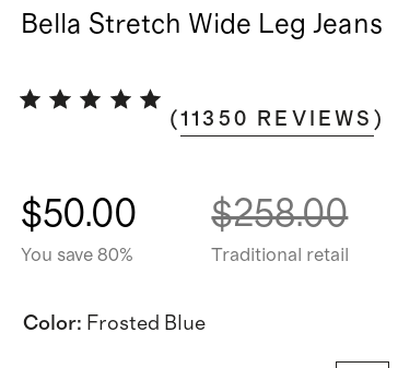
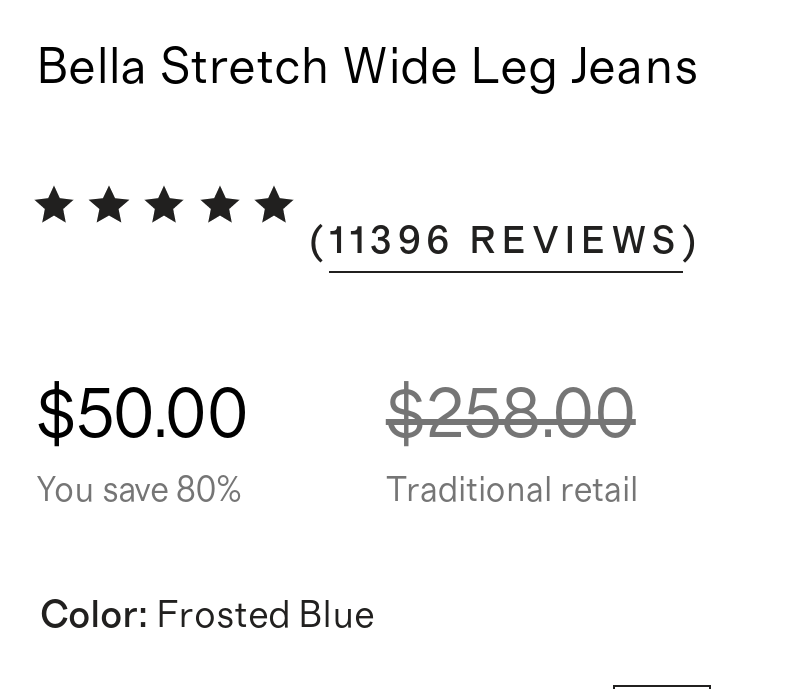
[169,109,385,130] (11350 REVIEWS) -> [309,223,703,261] (11396 REVIEWS)

